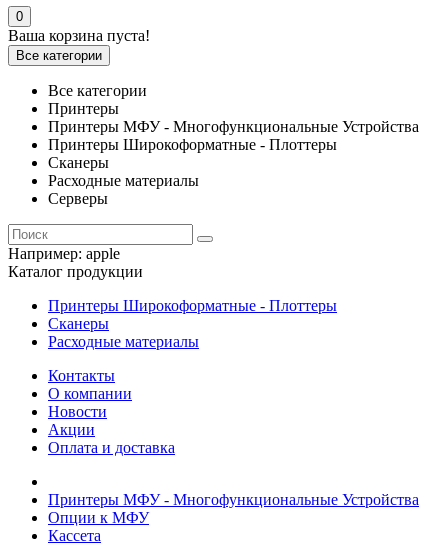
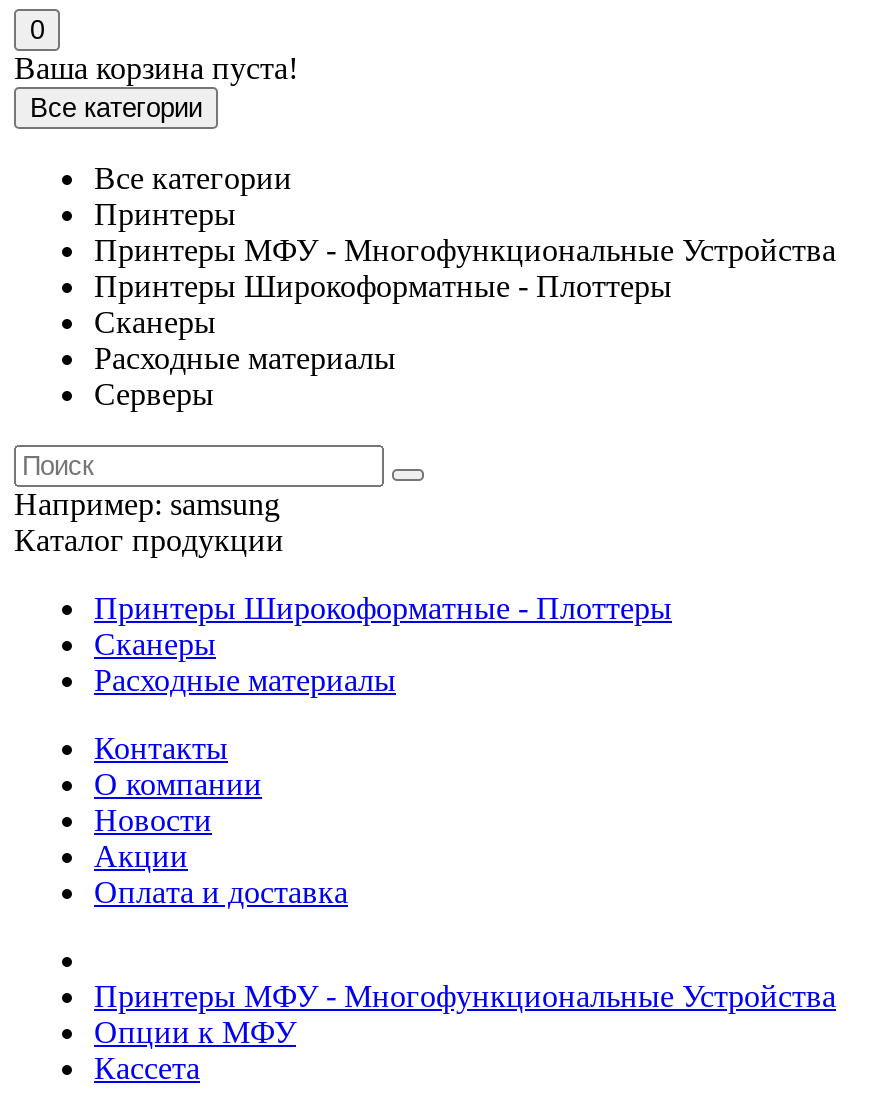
[8,245,120,262] Например:apple -> [14,487,280,521] Например:samsung

